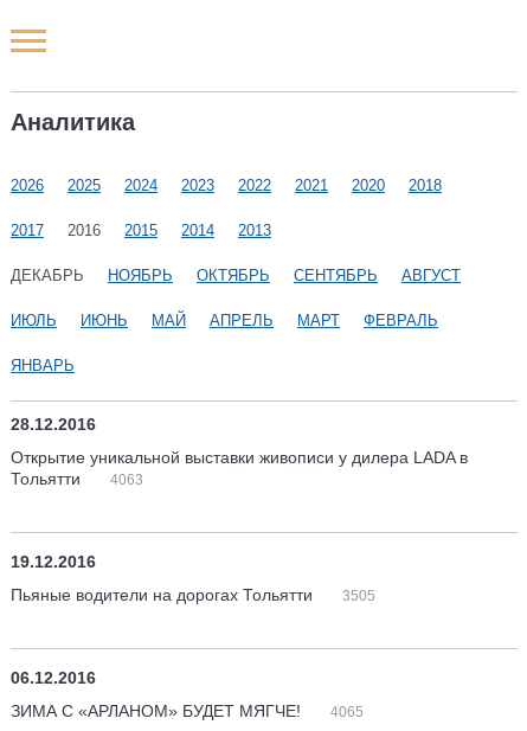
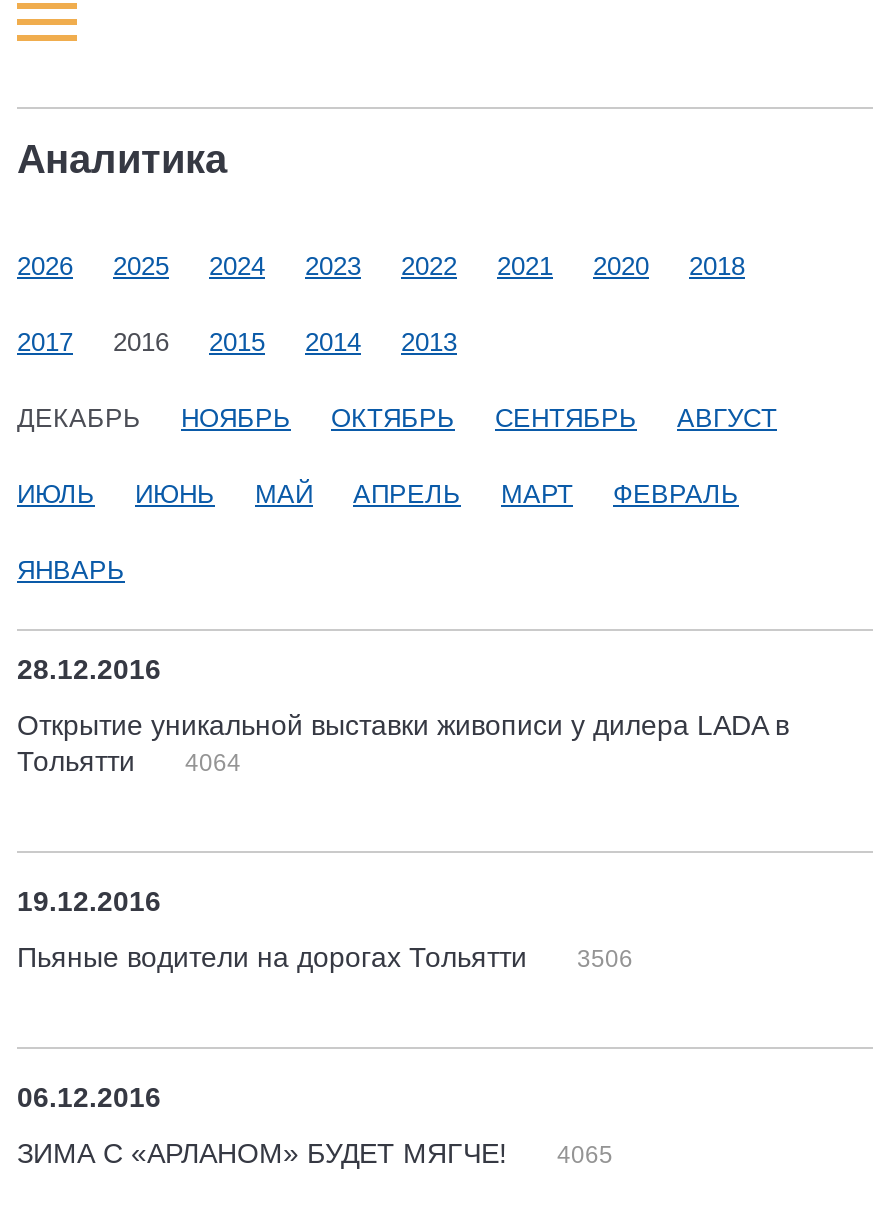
[11,469,143,488] Тольятти 4063 -> [17,745,241,777] Тольятти 4064
[11,585,375,604] Пьяные водители на дорогах Тольятти 3505 -> [17,941,633,973] Пьяные водители на дорогах Тольятти 3506

